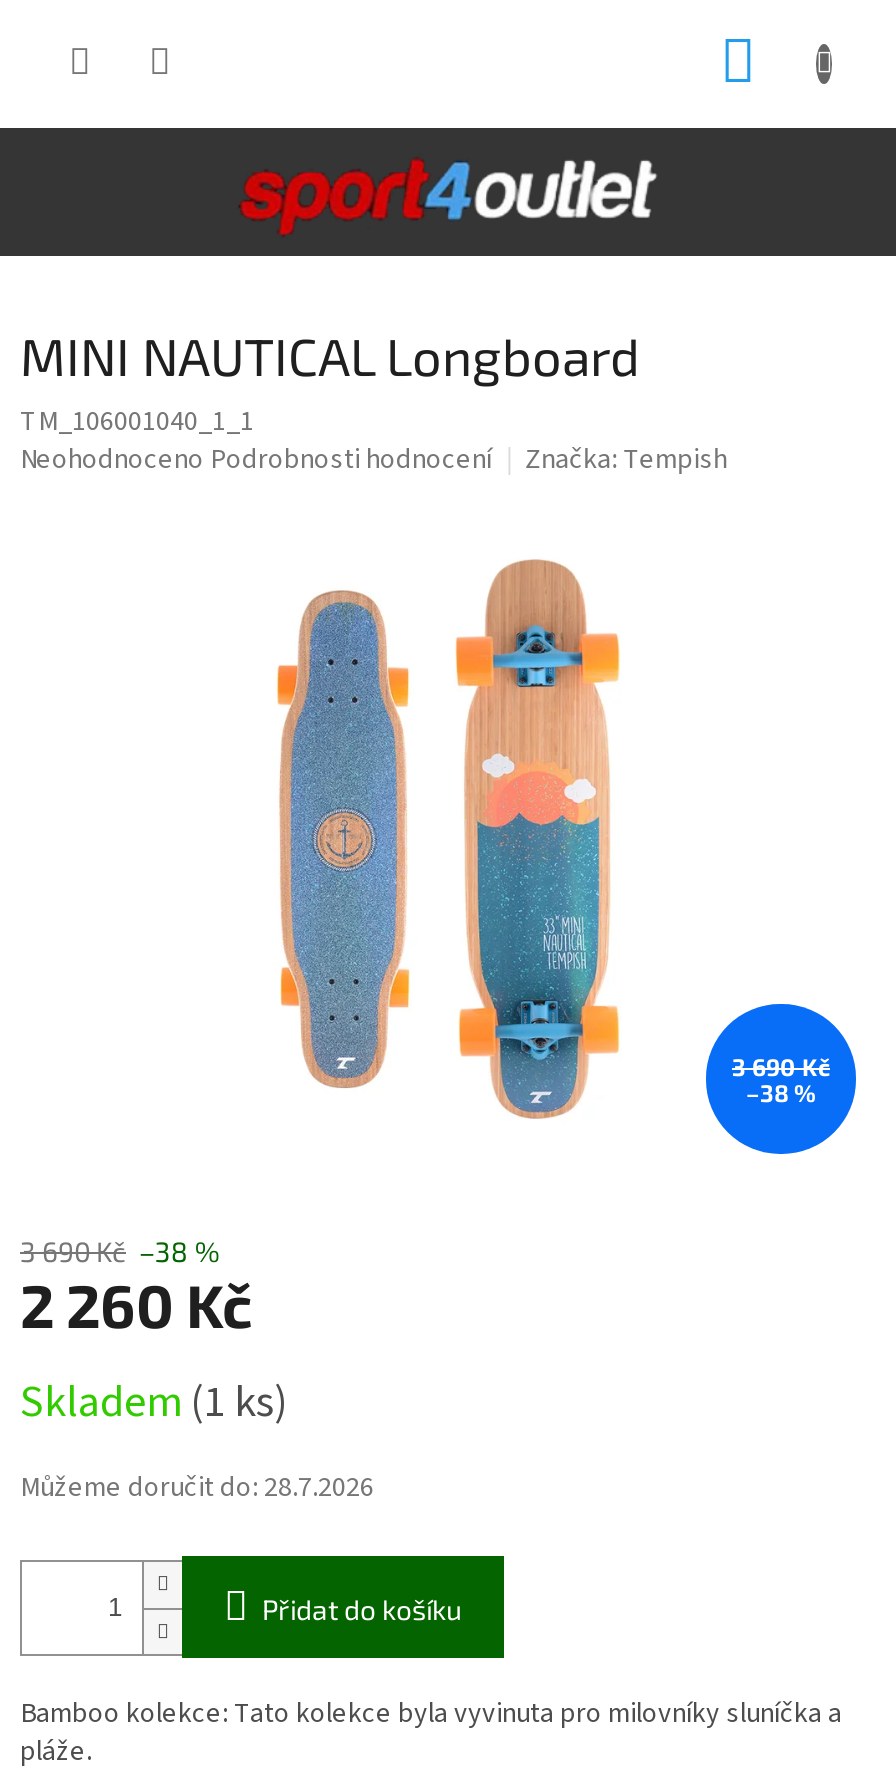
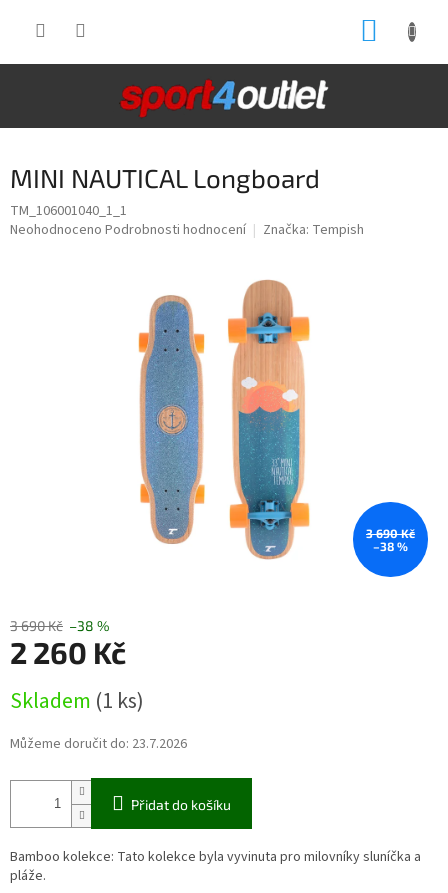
[20,1469,374,1509] Můžeme doručit do: 28.7.2026 -> [10,734,187,754] Můžeme doručit do: 23.7.2026

